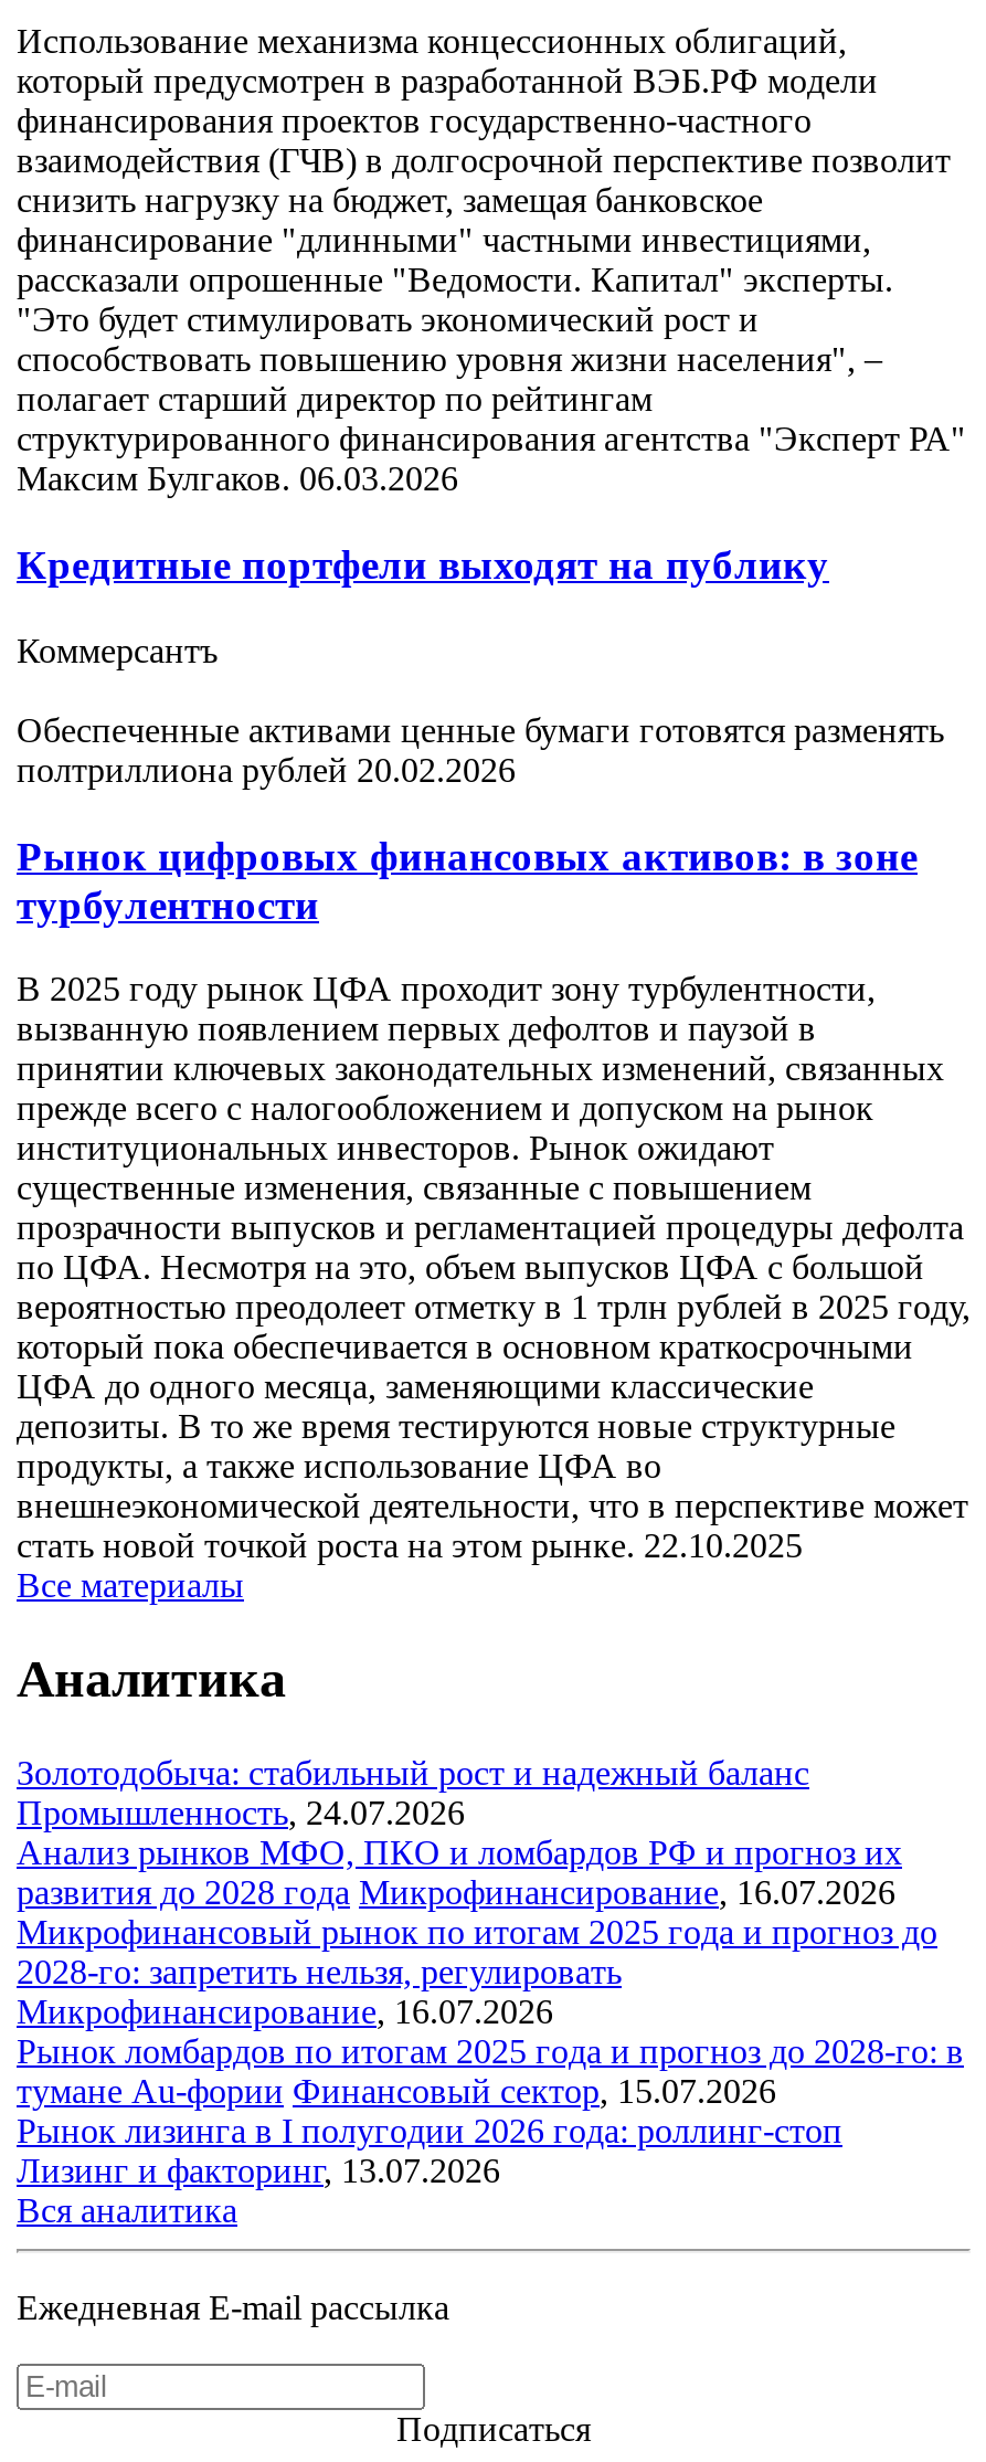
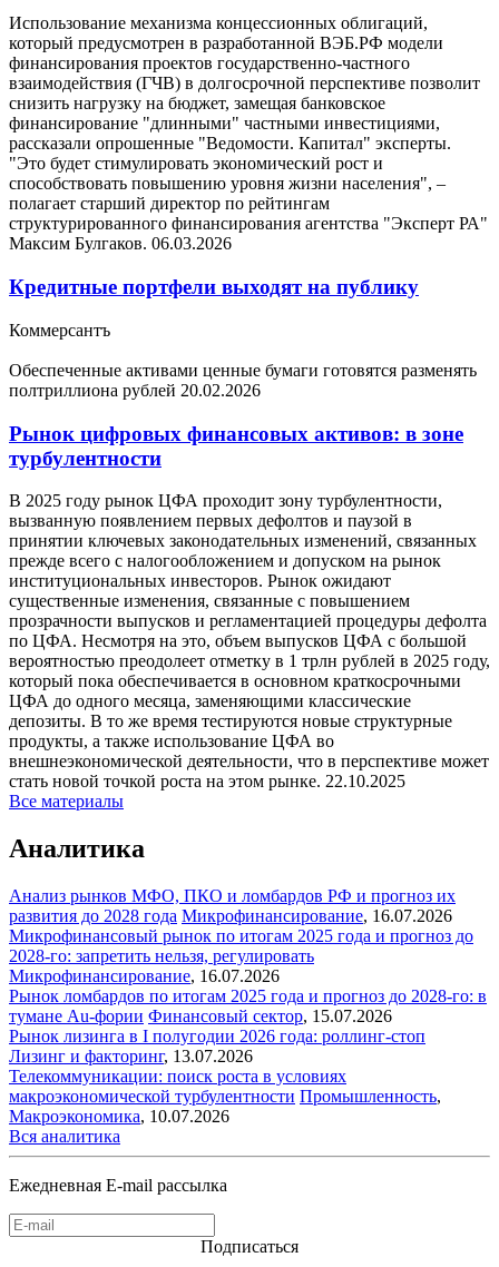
[17,1754,809,1832] Золотодобыча: стабильный рост и надежный баланс | Промышленность, 24.07.2026 -> none
moved [17,1834,964,2189] -> [9,886,487,1066]: Анализ рынков МФО, ПКО и ломбардов РФ и прогноз их | развития до 2028 года Микрофинансирование, 16.07.2026 | Микрофинансовый рынок по итогам 2025 года и прогноз до | ... | Рынок лизинга в I полугодии 2026 года: роллинг-стоп | Лизинг и факторинг, 13.07.2026
none -> [9,1067,441,1126] Телекоммуникации: поиск роста в условиях | макроэкономической турбулентности Промышленность, | Макроэкономика, 10.07.2026

